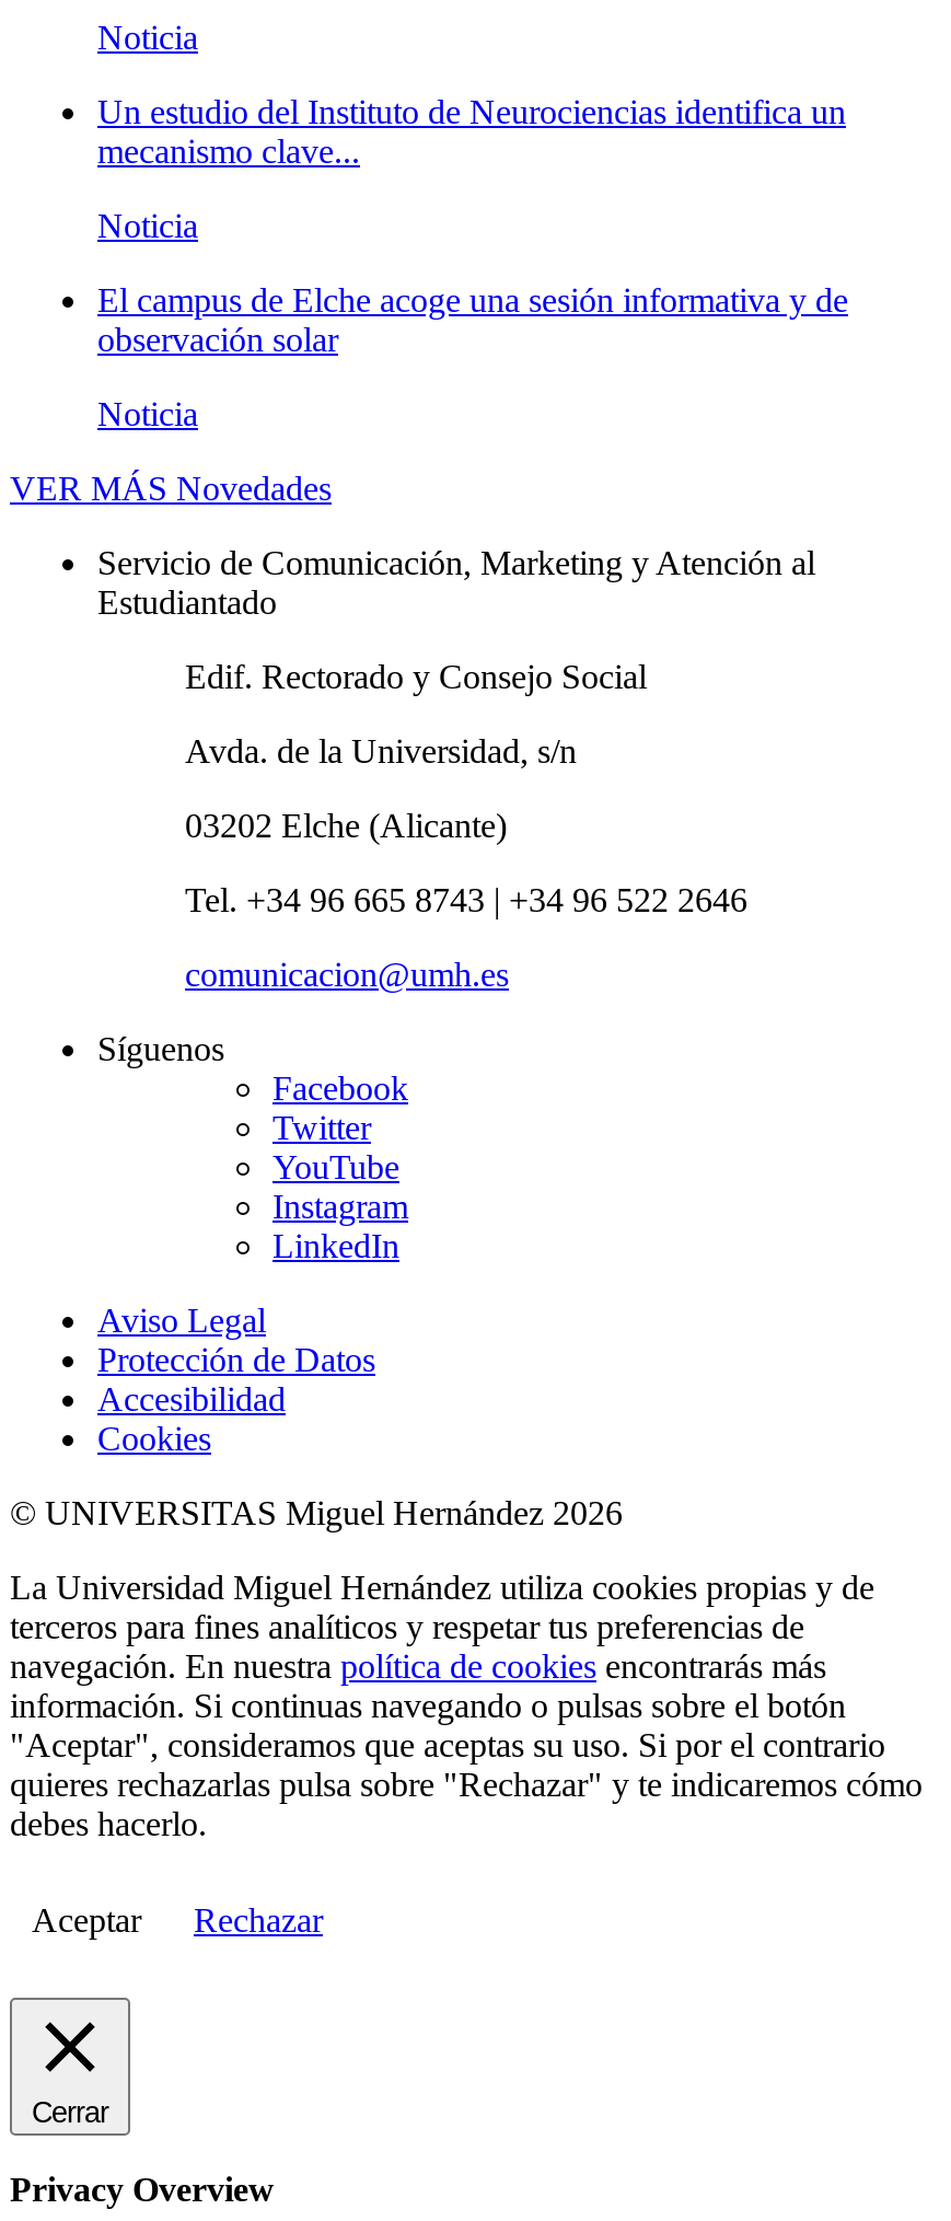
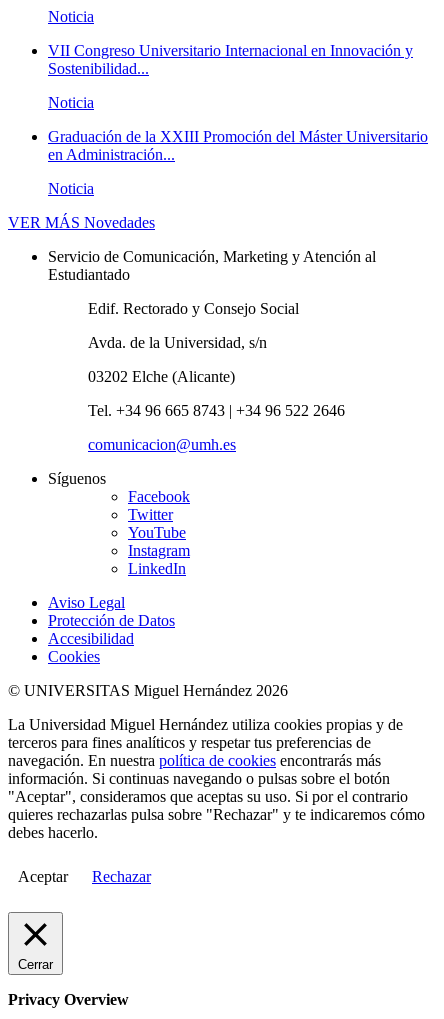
[97,94,846,171] Un estudio del Instituto de Neurociencias identifica un | mecanismo clave... -> [48,42,413,77] VII Congreso Universitario Internacional en Innovación y | Sostenibilidad...
[97,282,848,359] El campus de Elche acoge una sesión informativa y de | observación solar -> [48,128,428,163] Graduación de la XXIII Promoción del Máster Universitario | en Administración...

